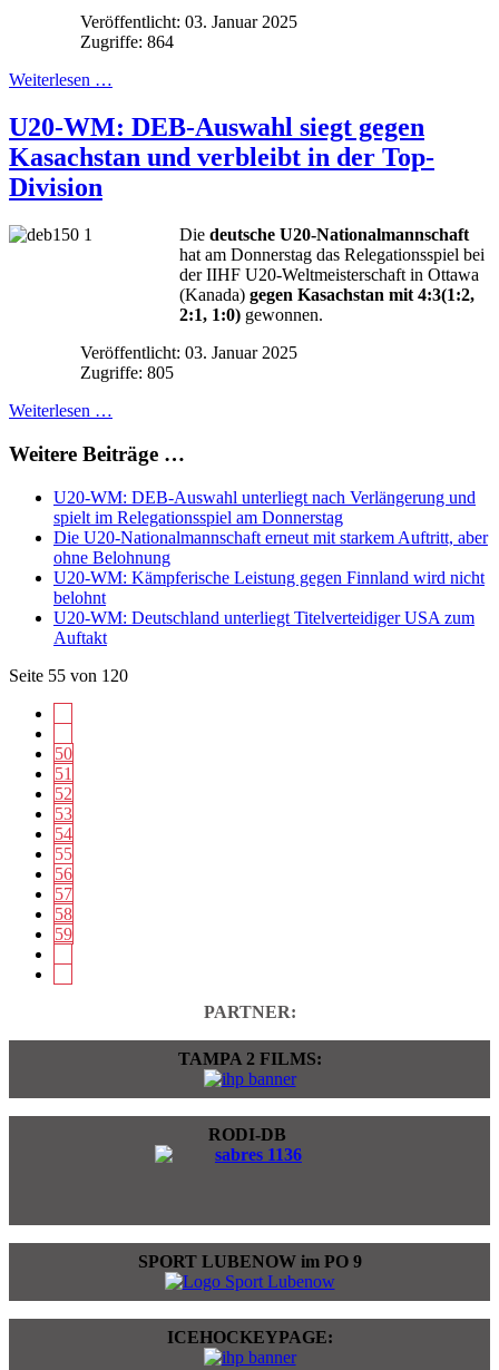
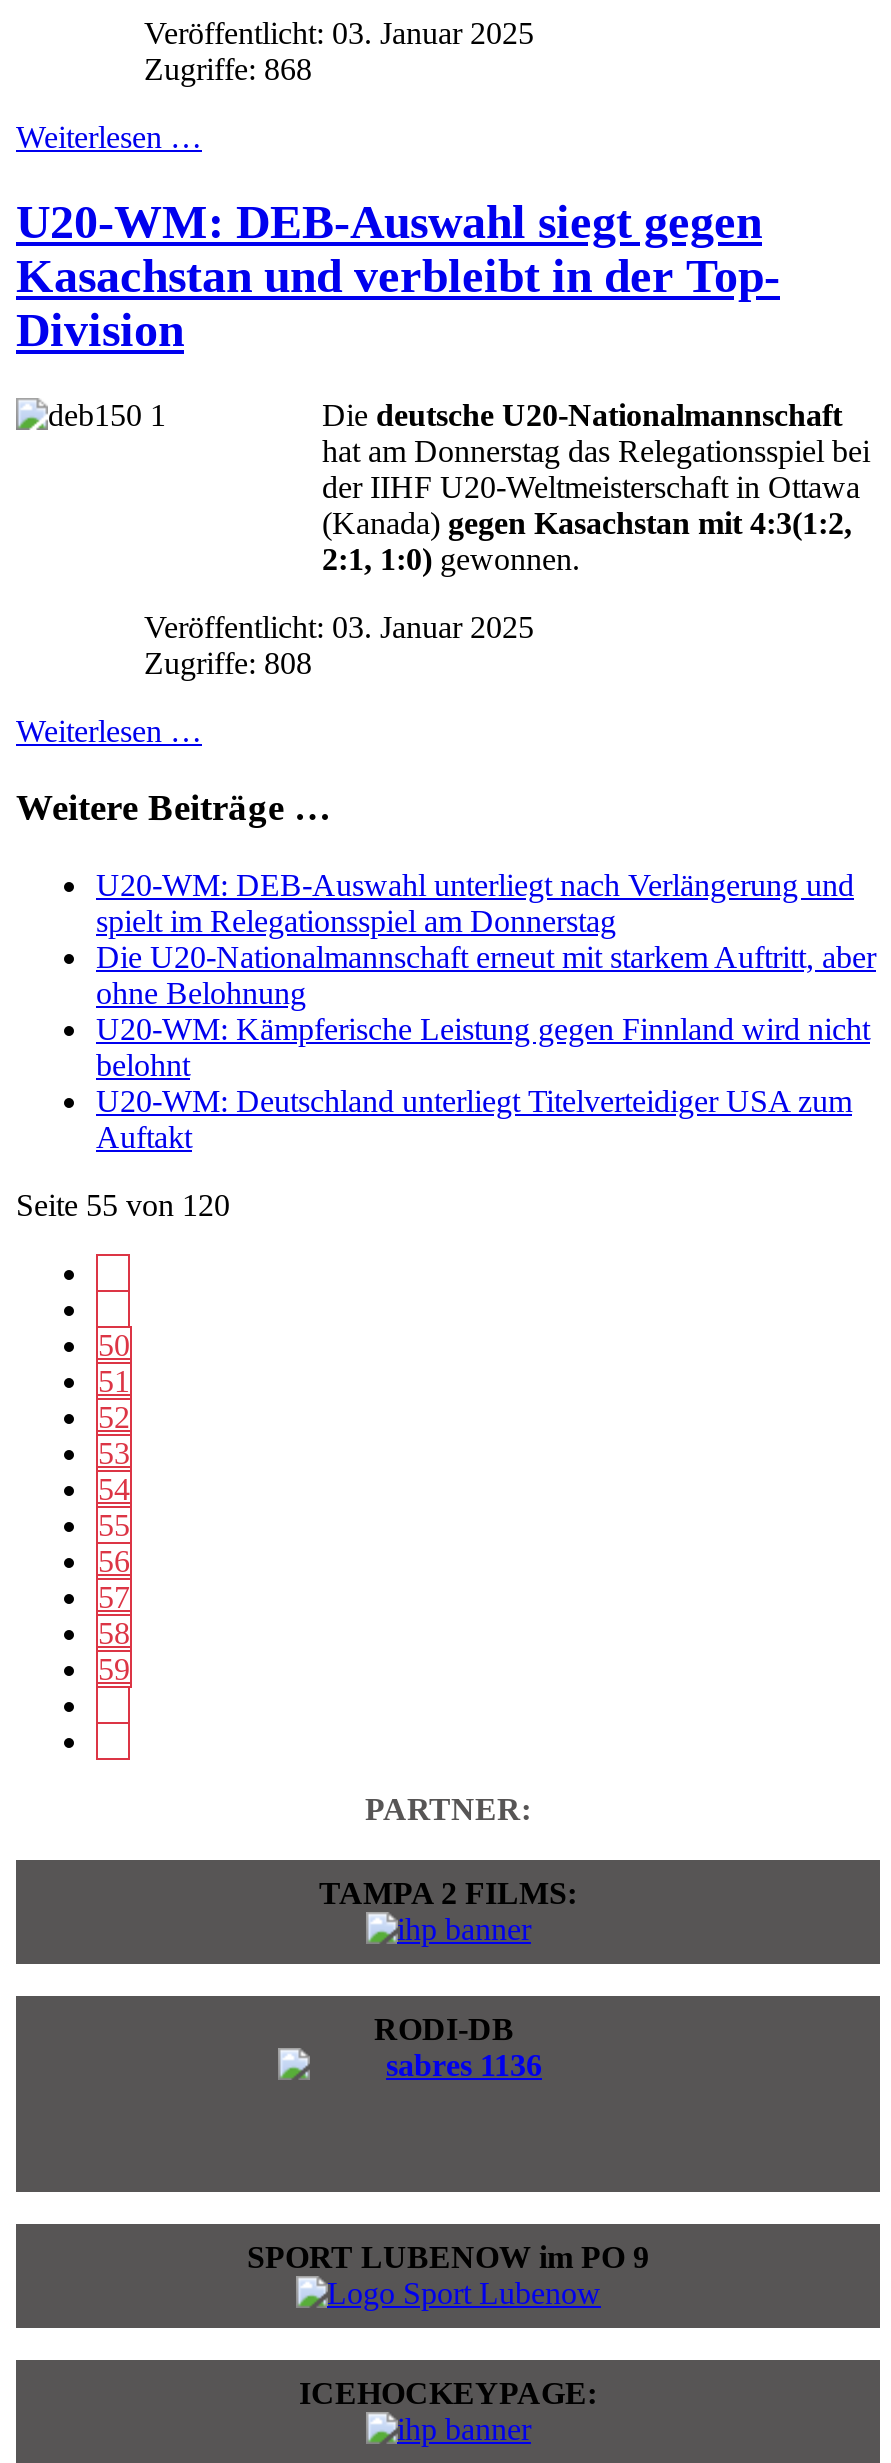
[80,33,174,52] Zugriffe: 864 -> [144,52,312,86] Zugriffe: 868
[80,363,174,382] Zugriffe: 805 -> [144,645,312,679] Zugriffe: 808

